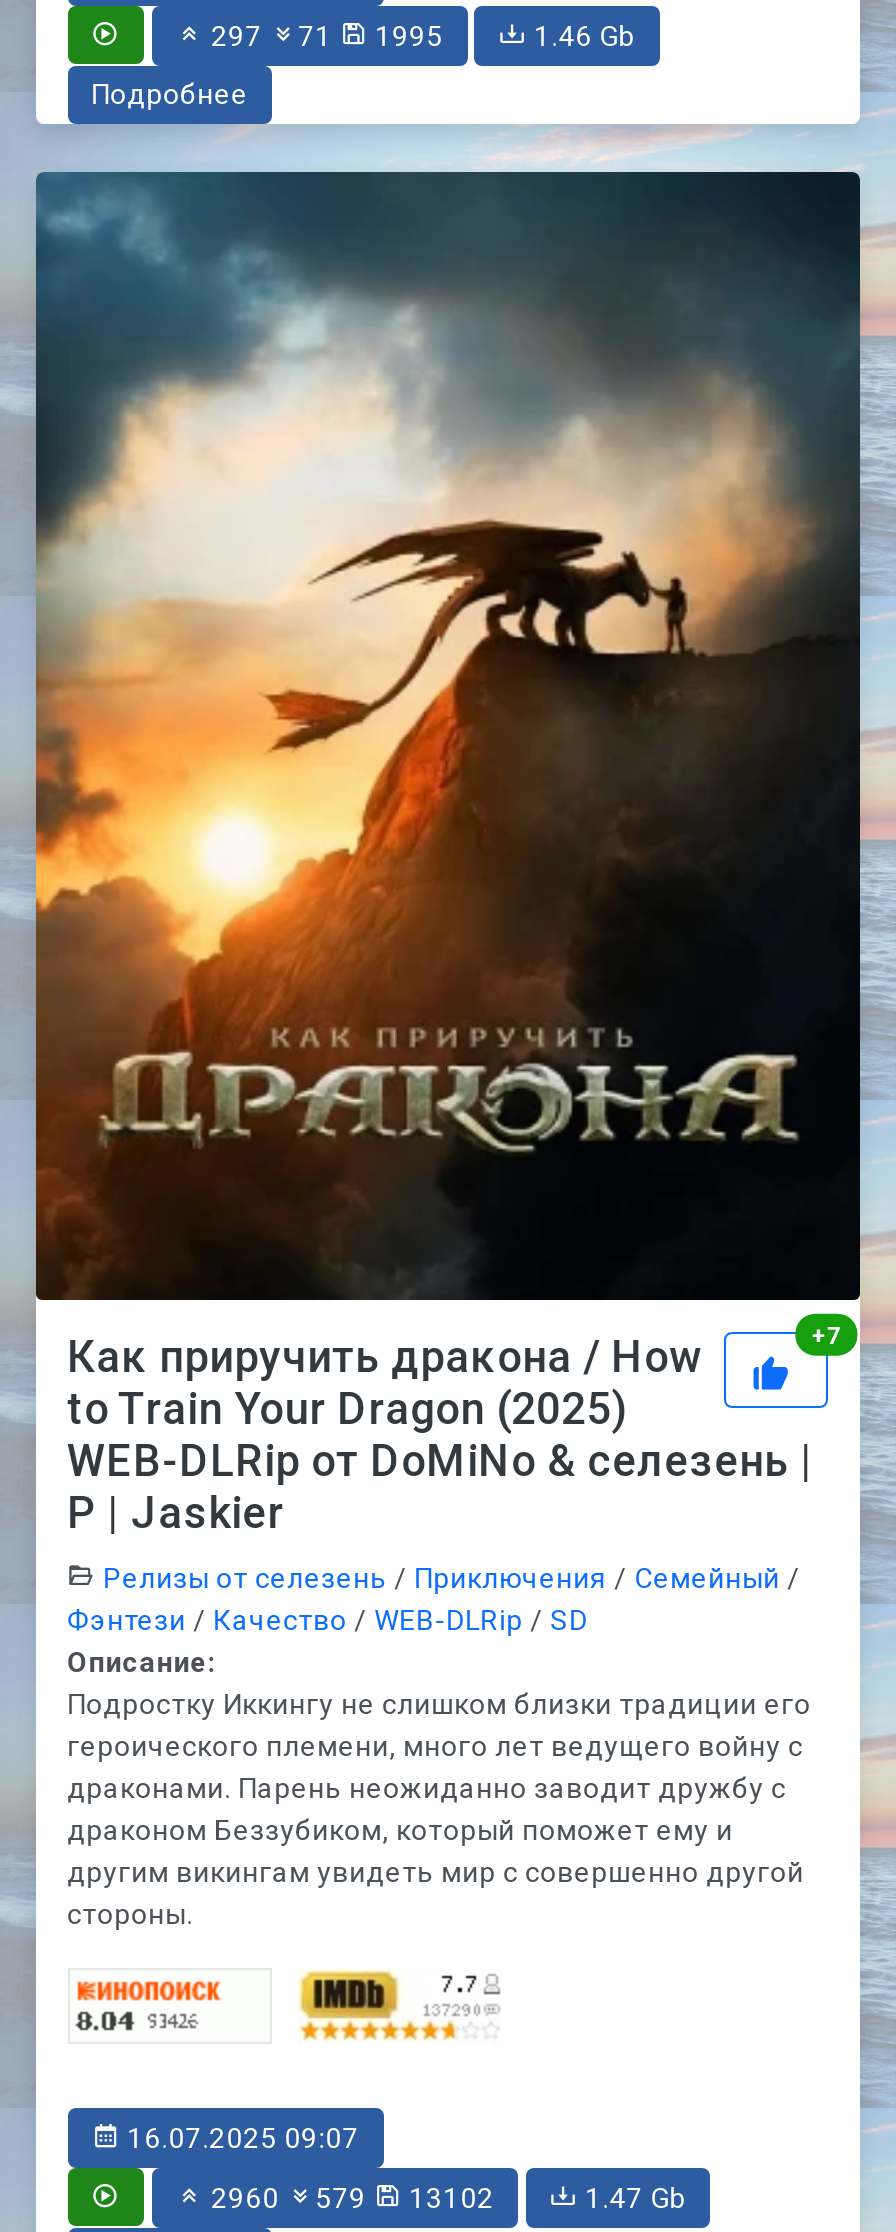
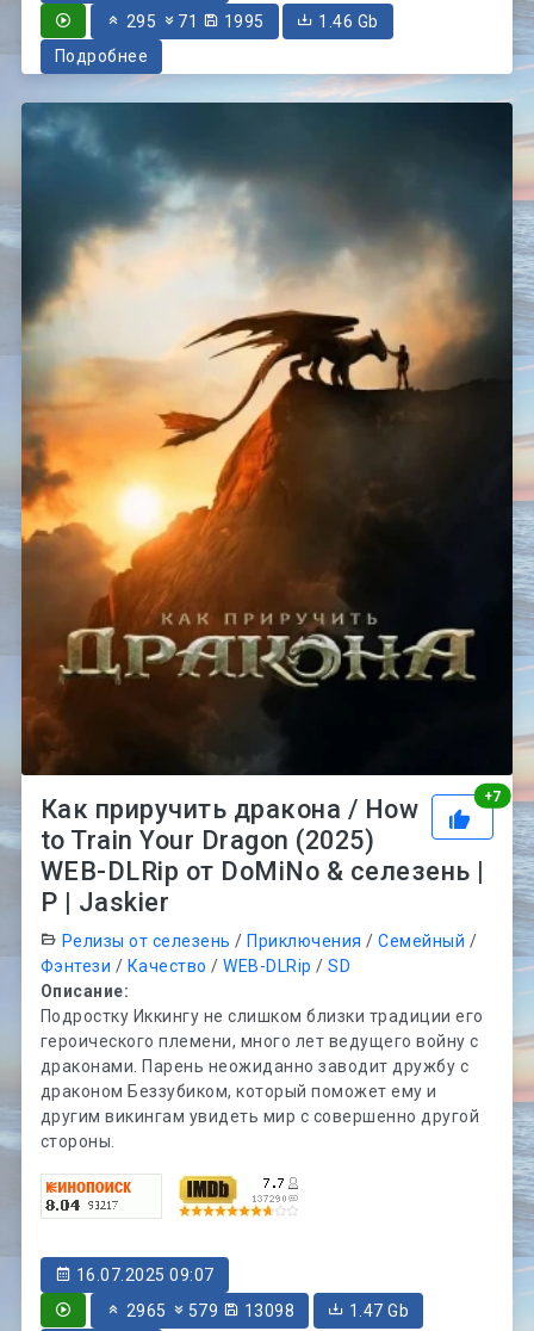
[204,21,443,53] 297 71 1995 -> [122,12,264,31] 295 71 1995
[204,2183,286,2215] 2960 -> [122,1302,171,1321] 2965
[402,2183,494,2215] 13102 -> [240,1302,295,1321] 13098

